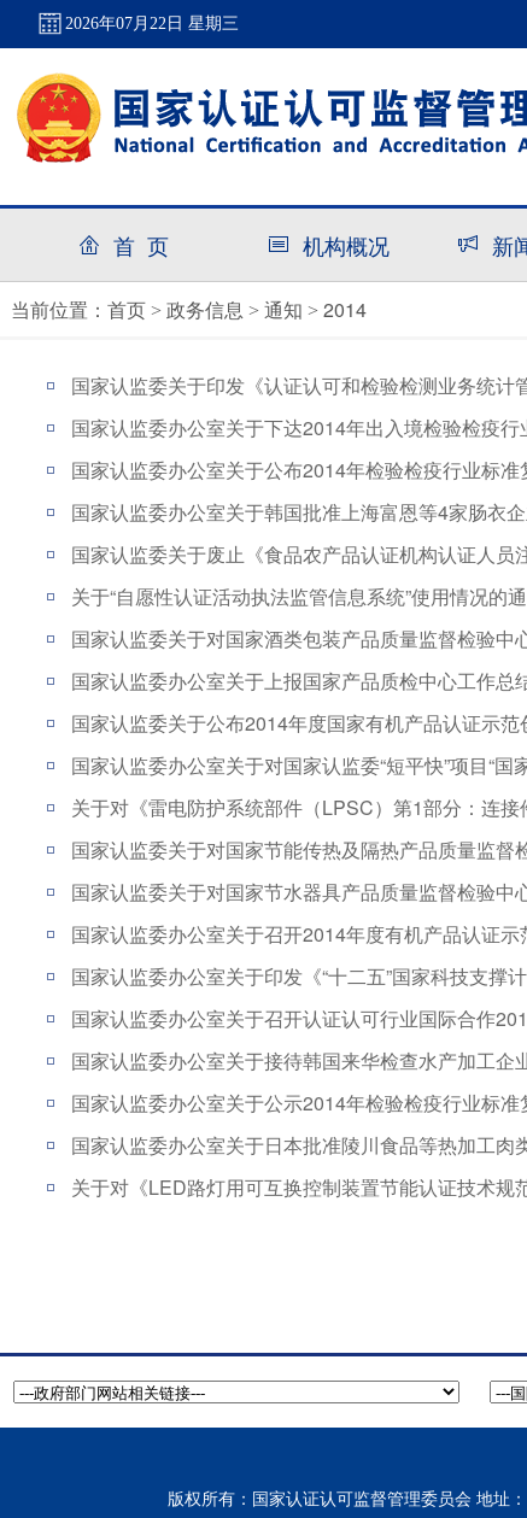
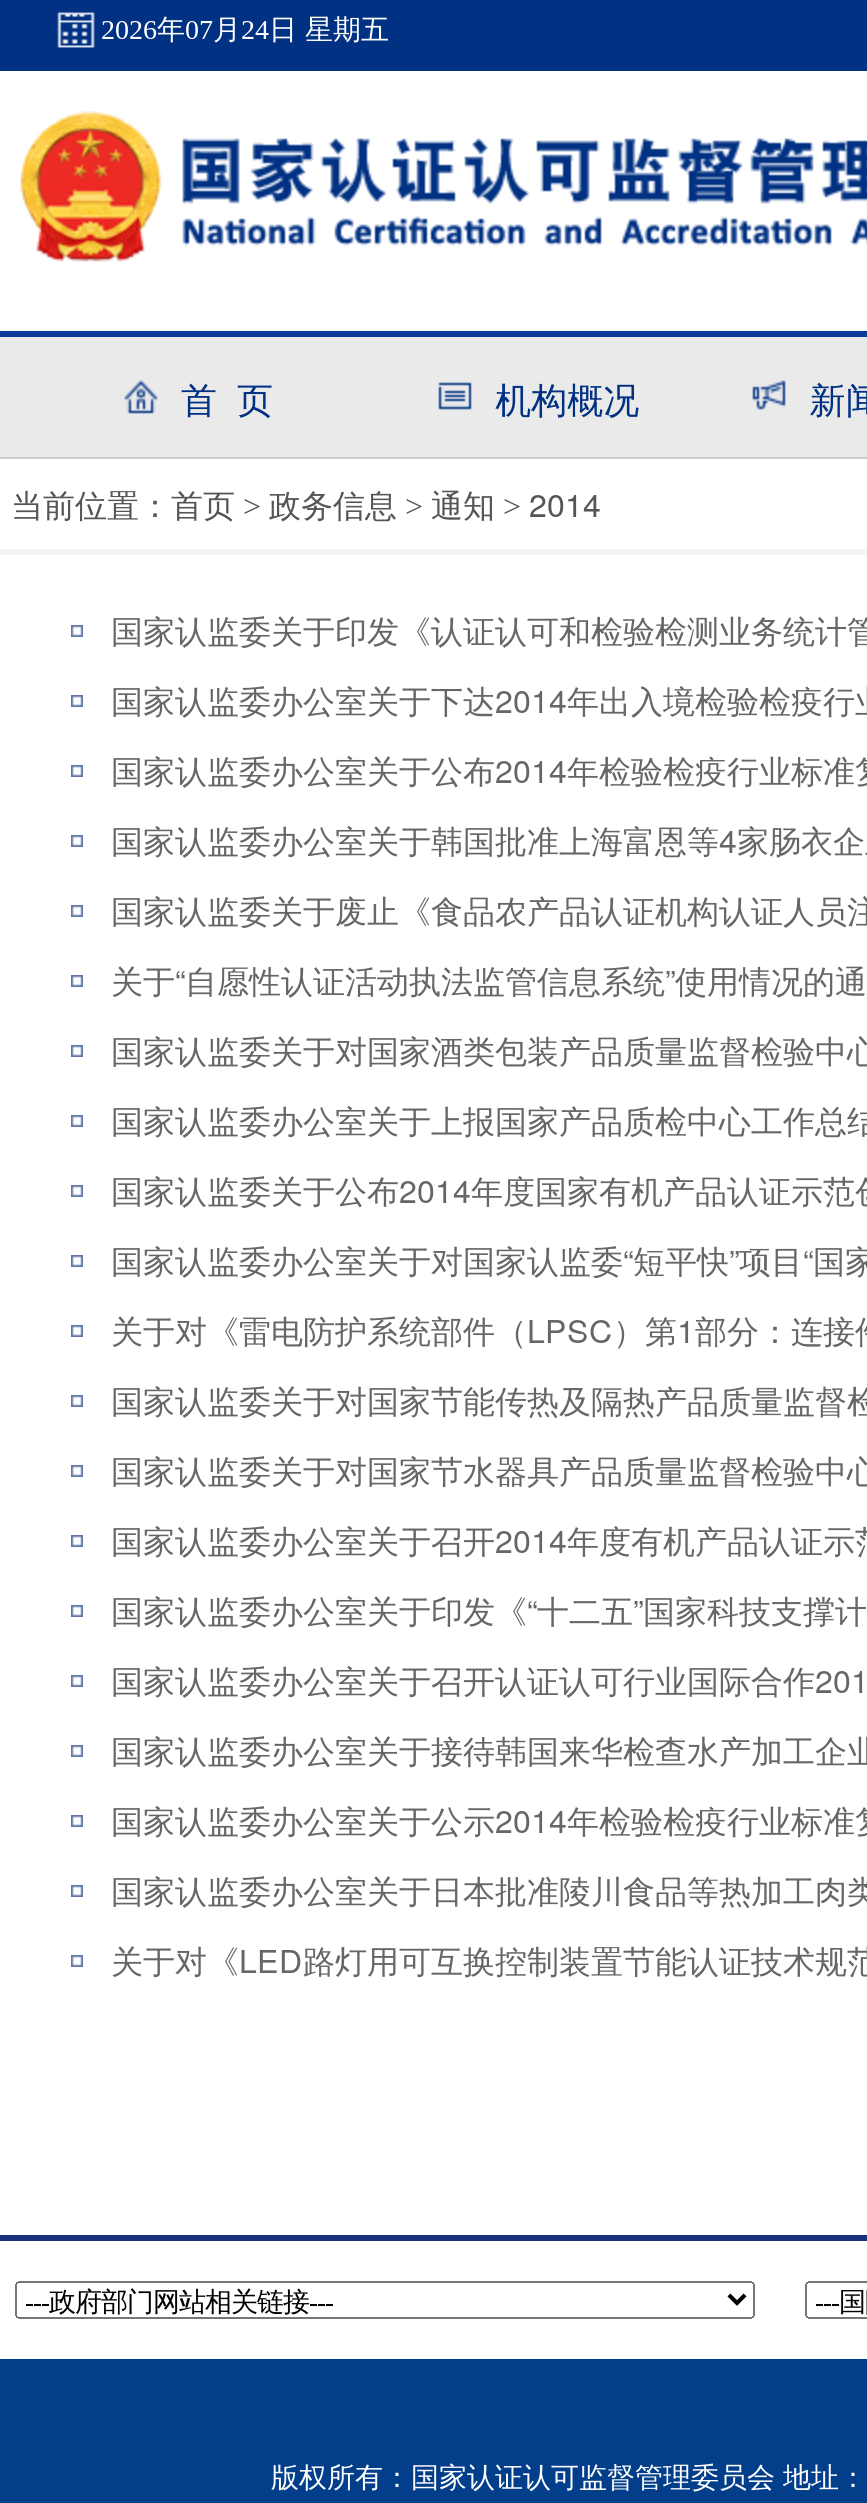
[65,14,239,33] 2026年07月22日 星期三 -> [101,15,389,45] 2026年07月24日 星期五

